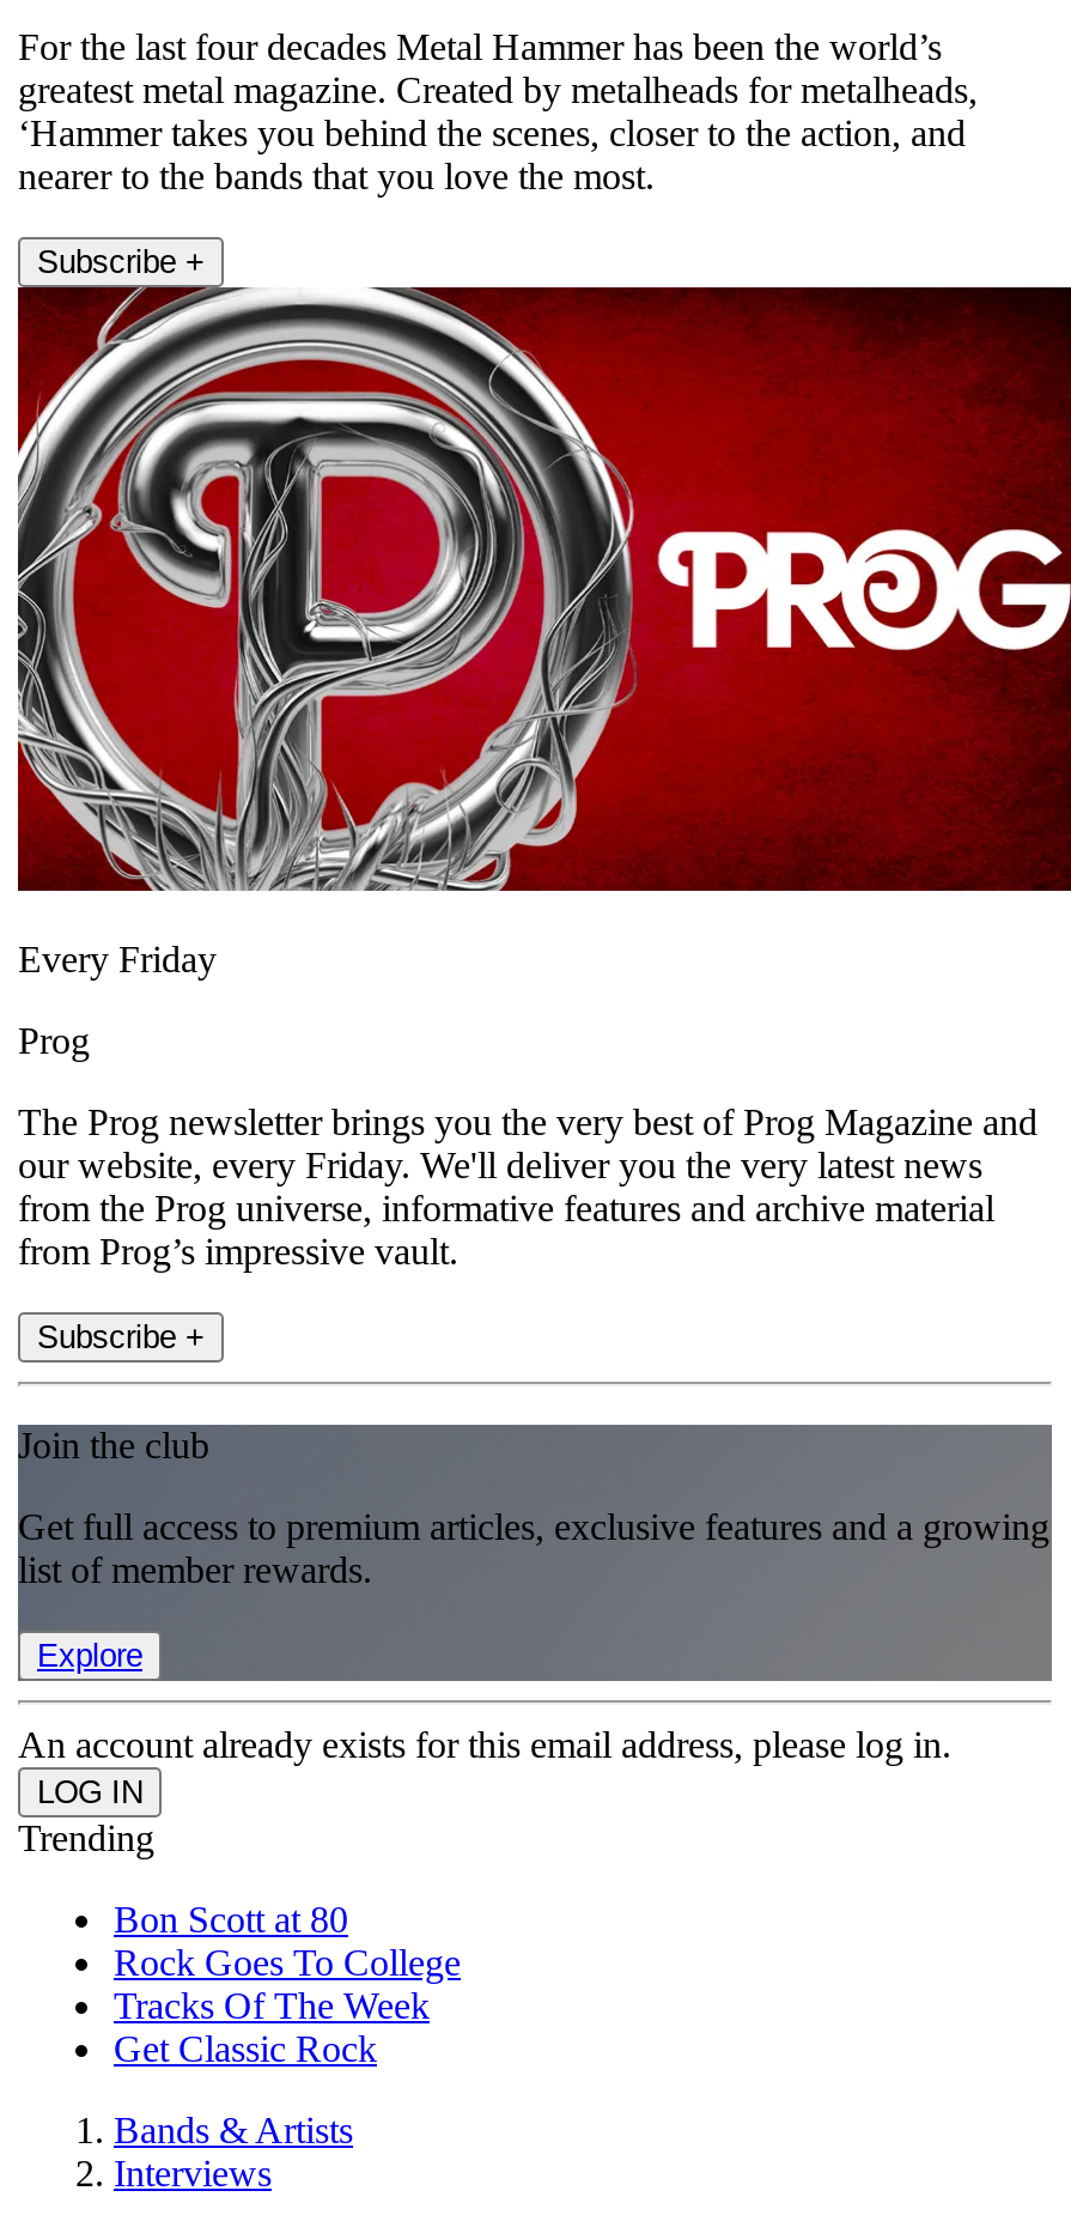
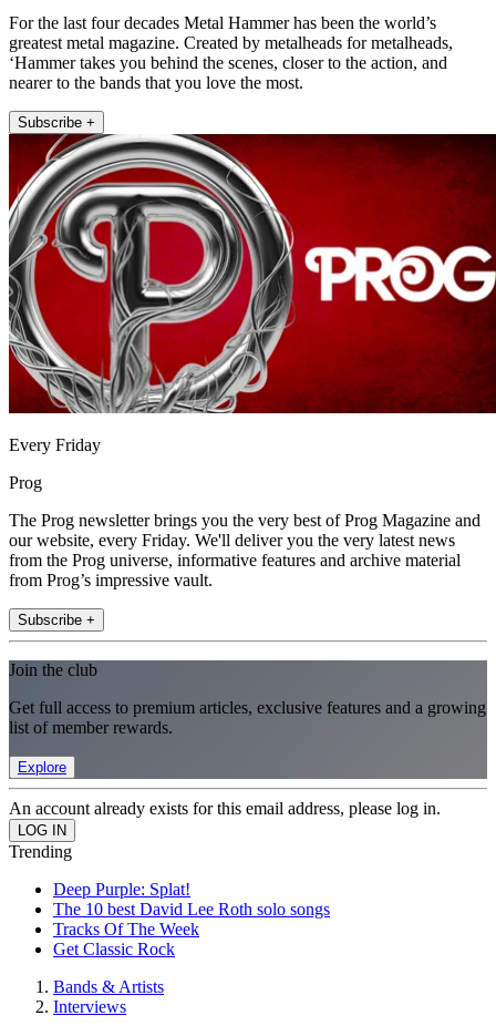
[114,1898,461,1982] Bon Scott at 80 | Rock Goes To College -> [53,879,330,918] Deep Purple: Splat! | The 10 best David Lee Roth solo songs

